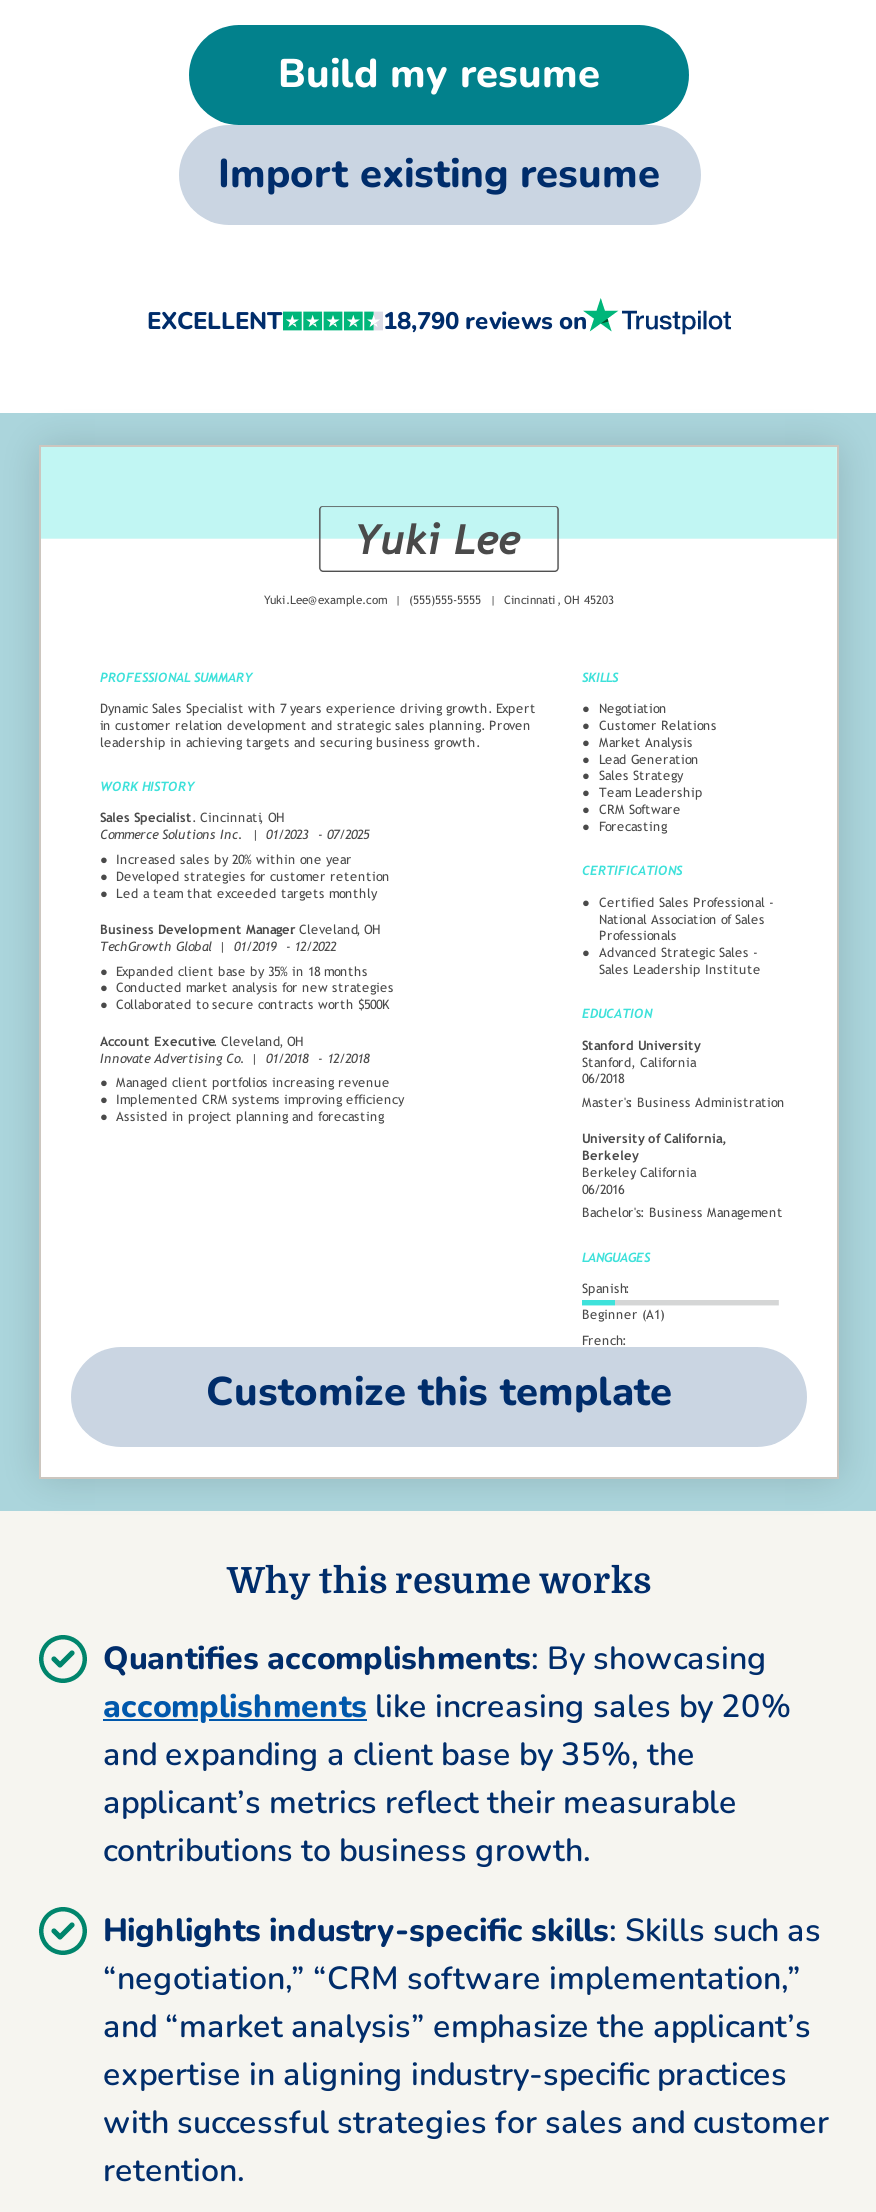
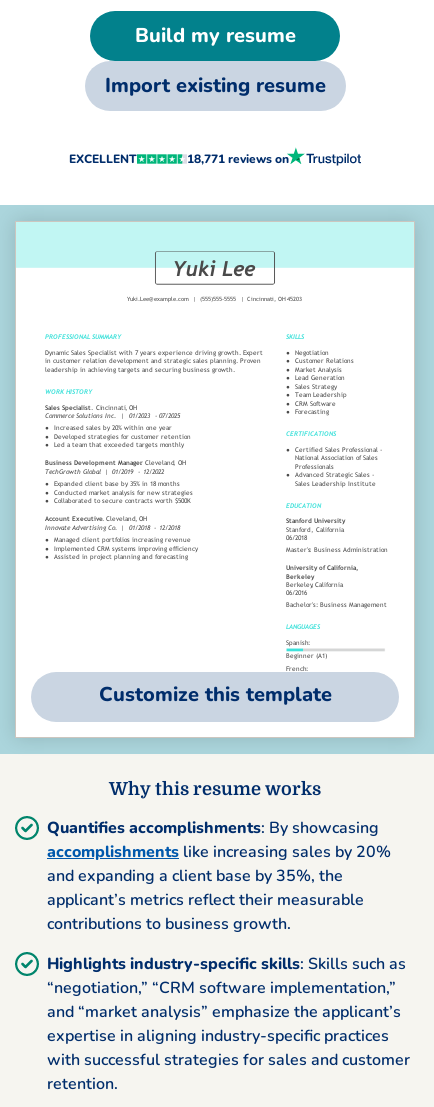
[383,304,587,336] 18,790 reviews on -> [187,151,289,167] 18,771 reviews on

